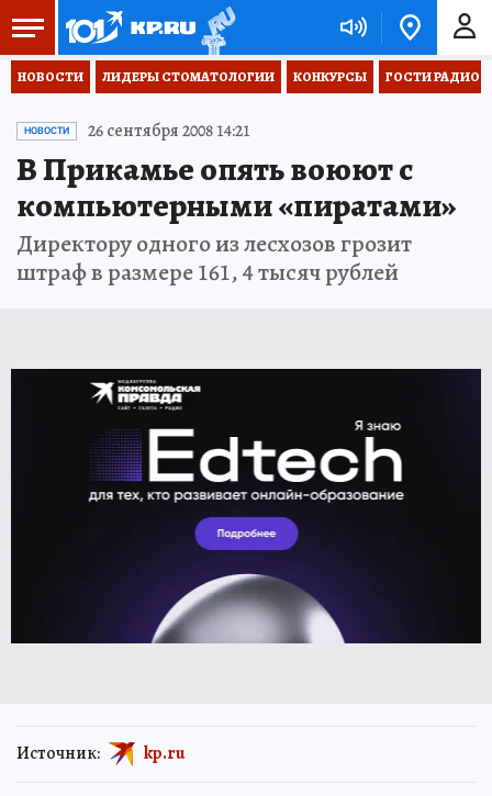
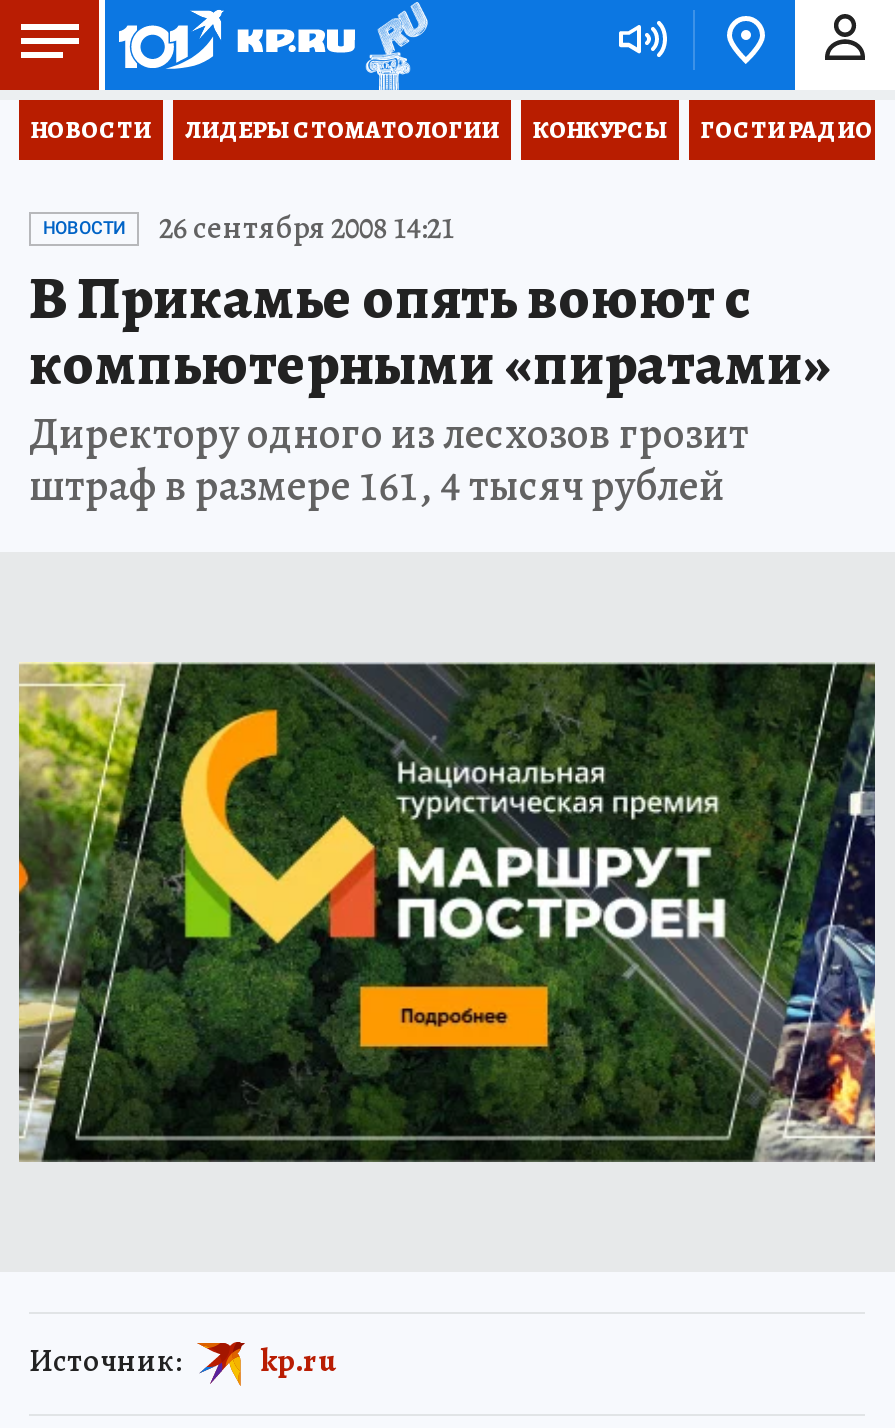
[10,368,482,643] [image] -> [17,662,877,1164] [image]

